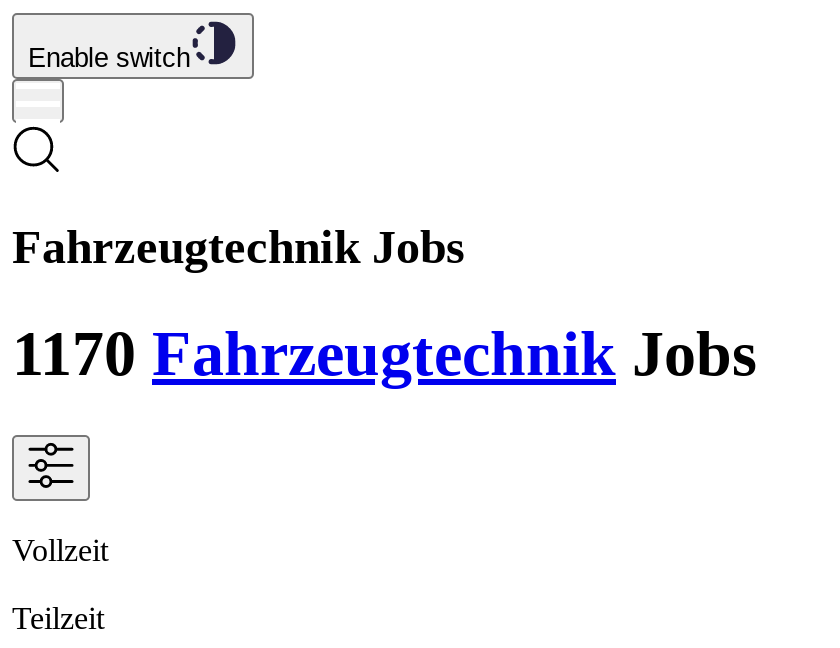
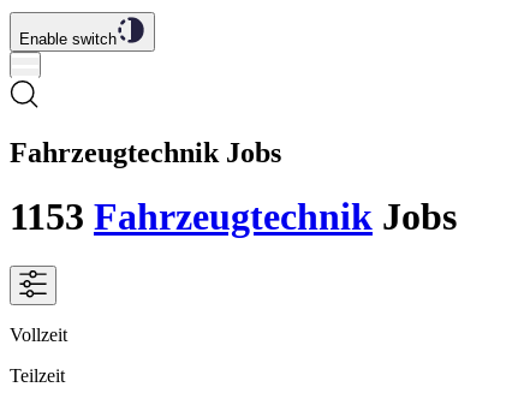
[12,318,756,390] 1170 Fahrzeugtechnik Jobs -> [10,195,457,238] 1153 Fahrzeugtechnik Jobs

